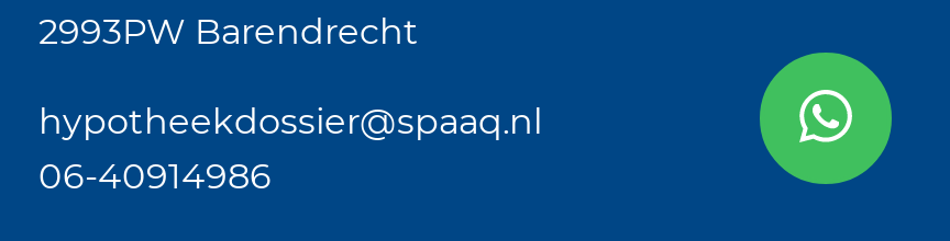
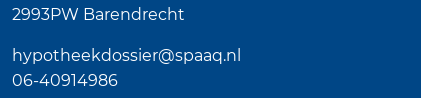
[758,50,894,186] [image] -> none

